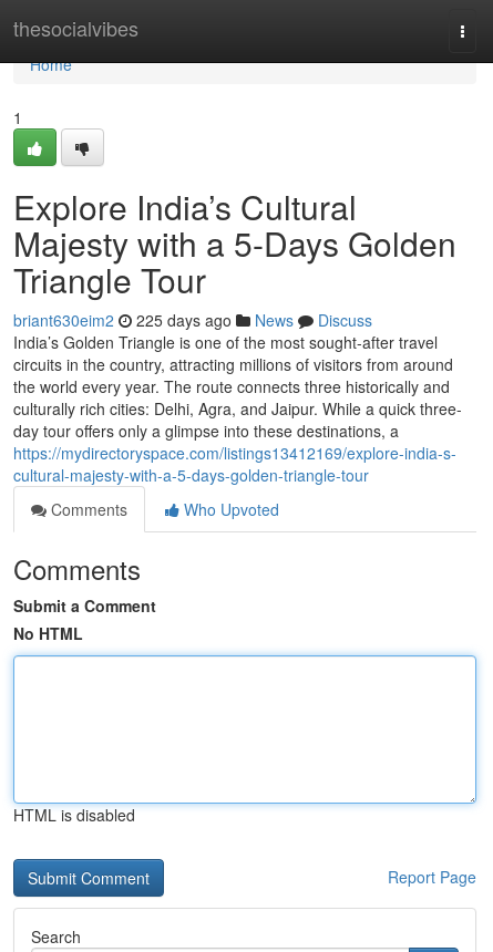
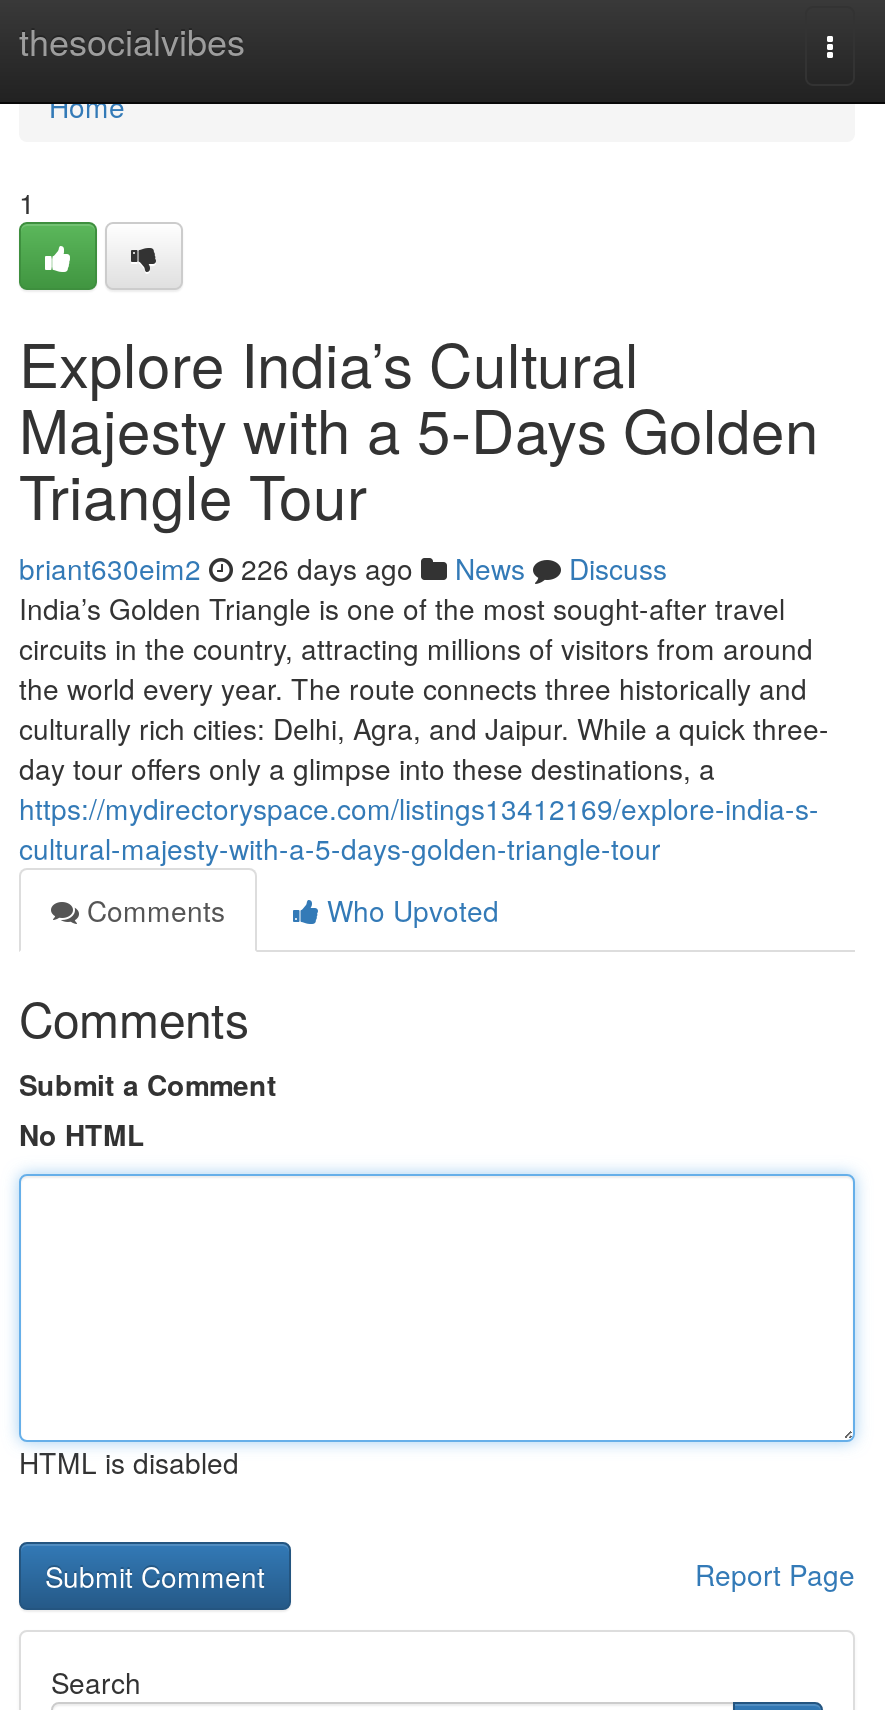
[13,309,372,331] briant630eim2 225 days ago News Discuss -> [19,548,667,588] briant630eim2 226 days ago News Discuss

